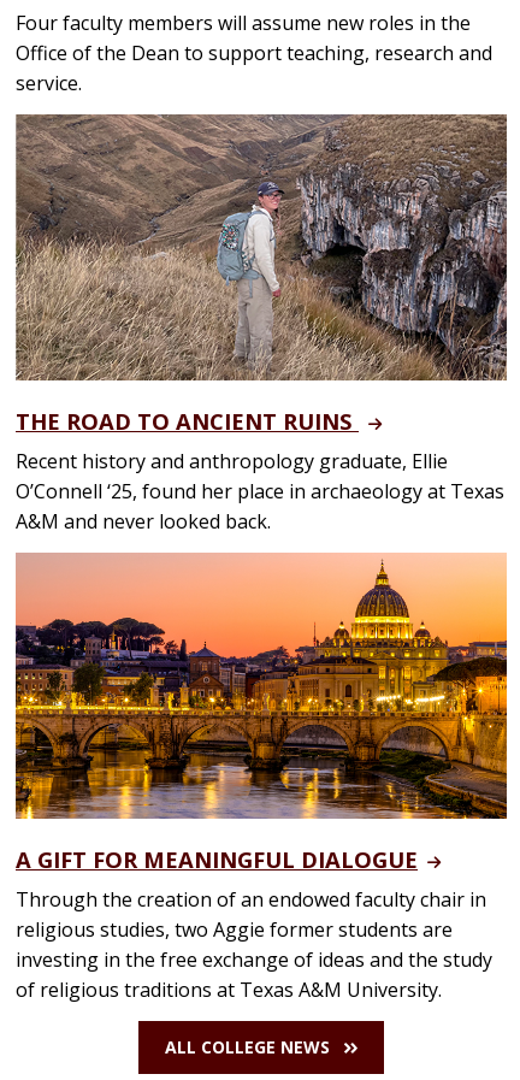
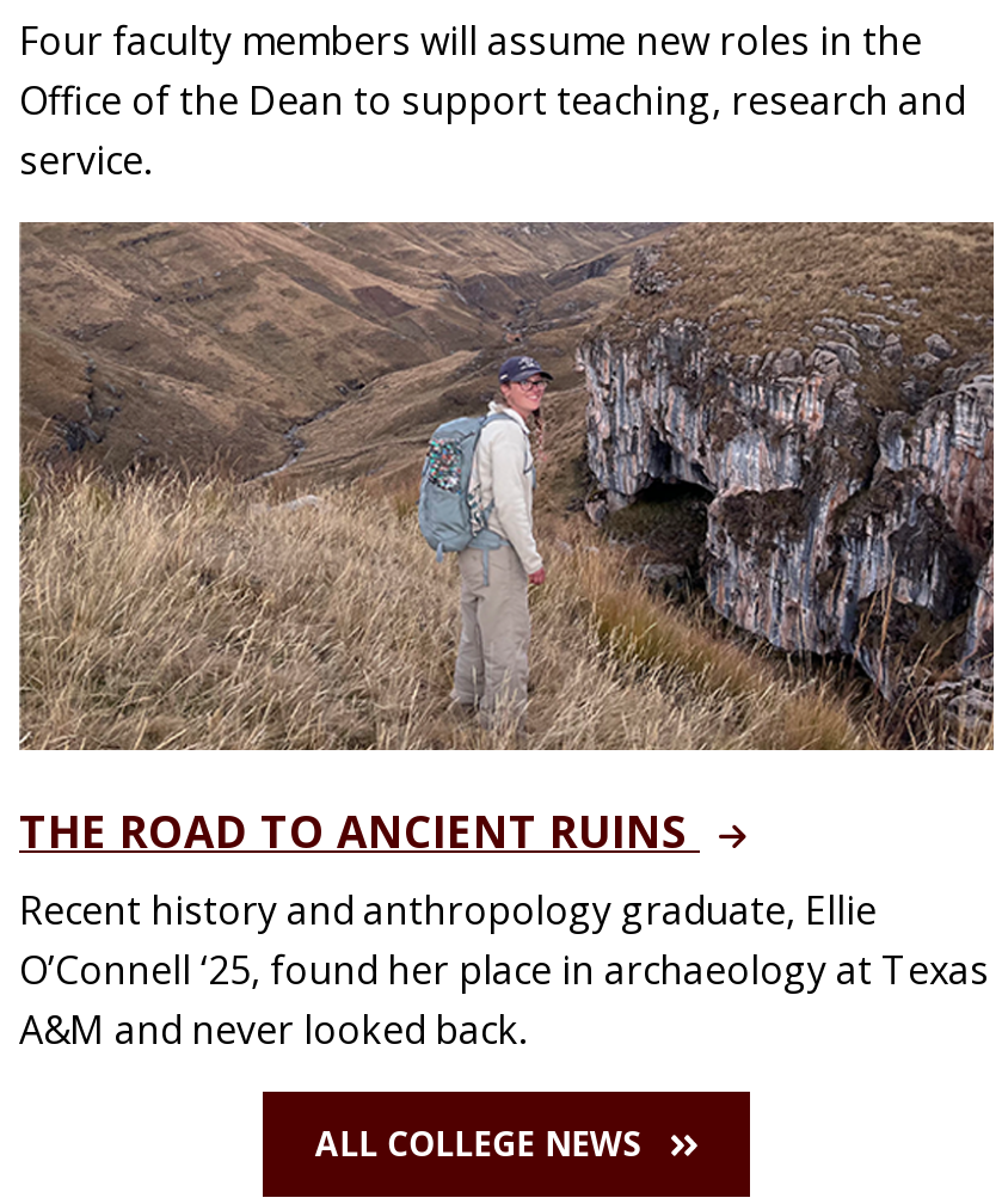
[14,553,508,1003] [image] | A GIFT FOR MEANINGFUL DIALOGUE | Through the creation of an endowed faculty chair in | religious studies, two Aggie former students are | investing in the free exchange of ideas and the study | of religious traditions at Texas A&M University. -> none

